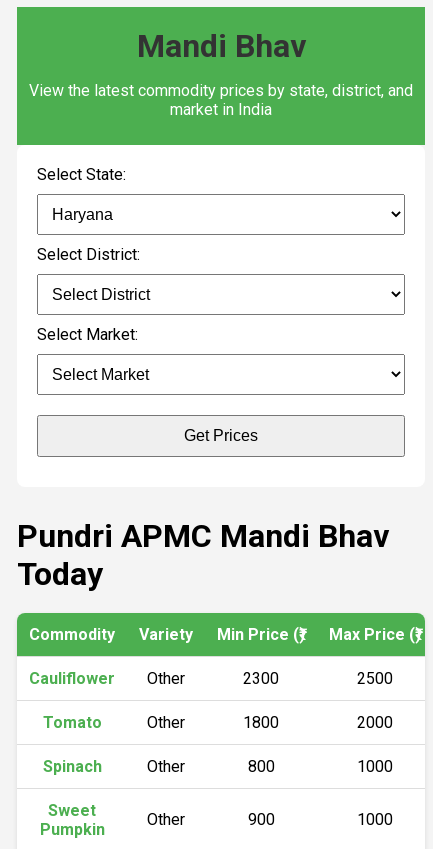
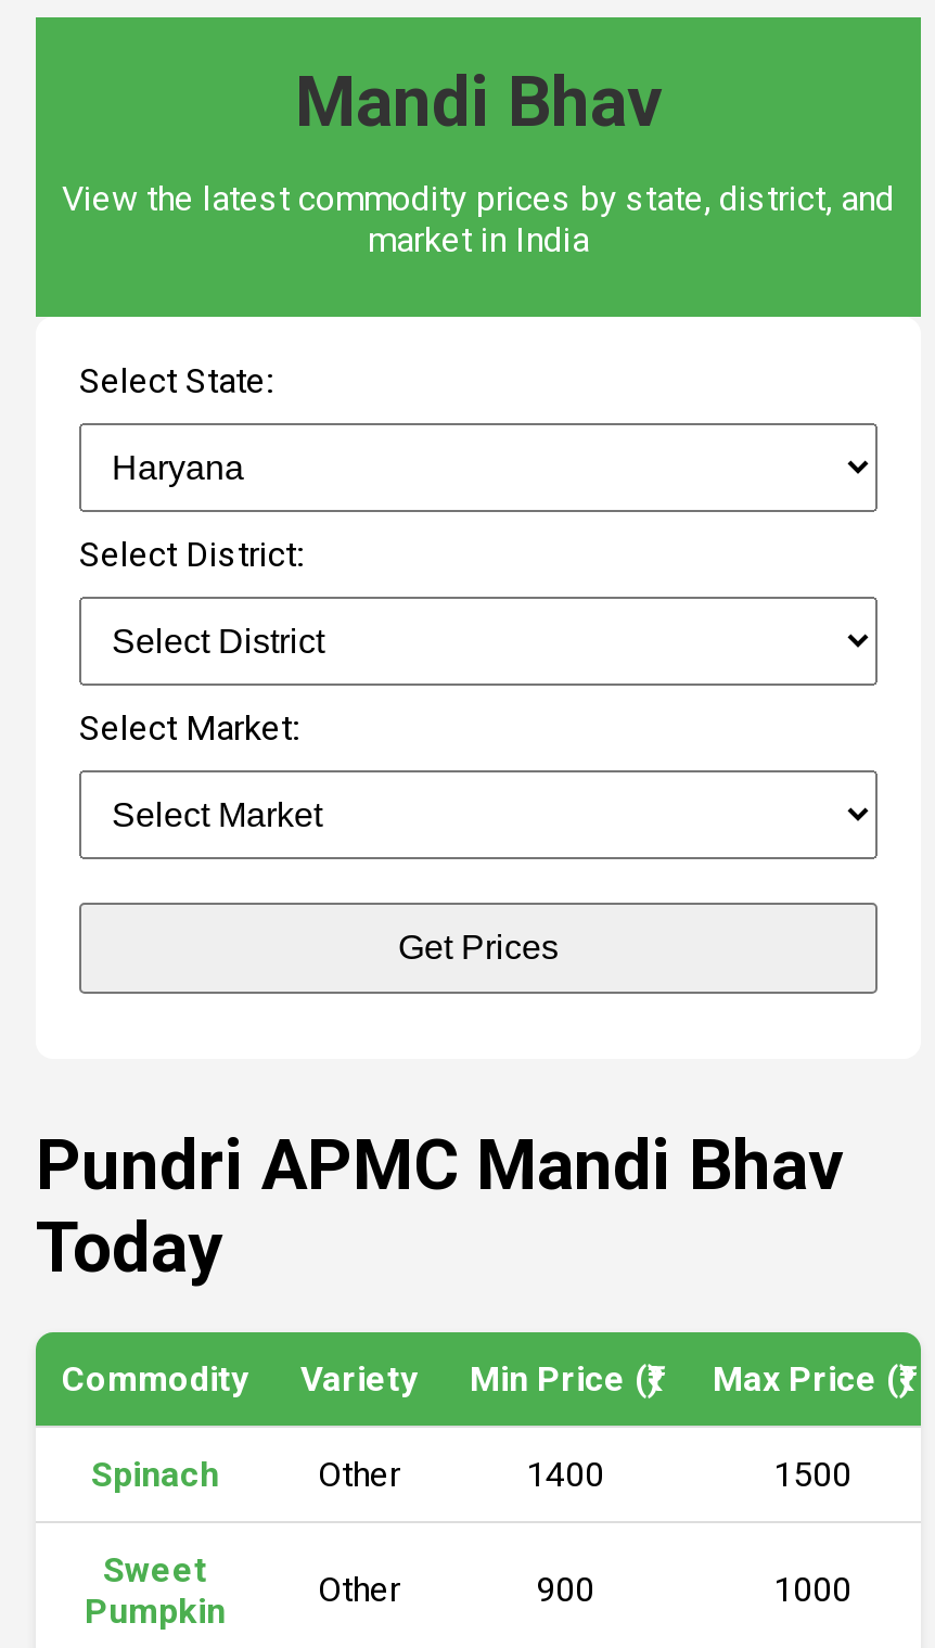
[29,669,393,732] Cauliflower | Other | 2300 | 2500 | Tomato | Other | 1800 | 2000 -> none
[247,757,274,776] 800 -> [526,1454,604,1495] 1400
[357,757,393,776] 1000 -> [773,1454,851,1495] 1500

